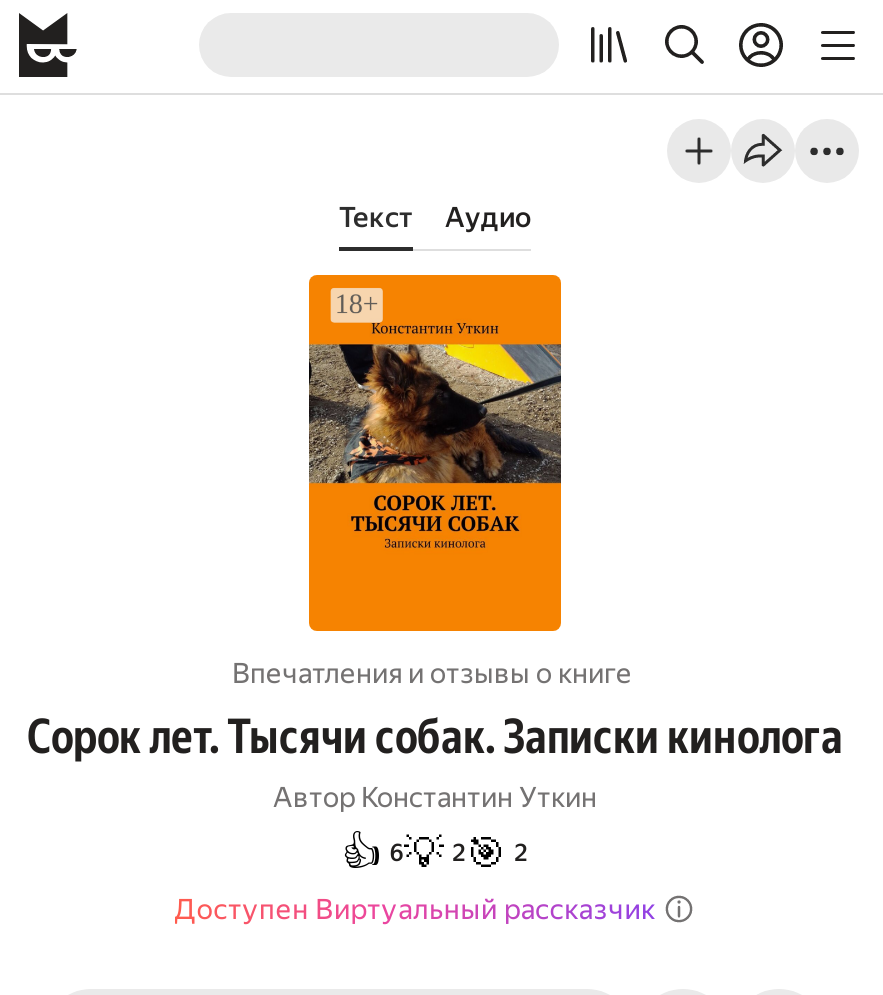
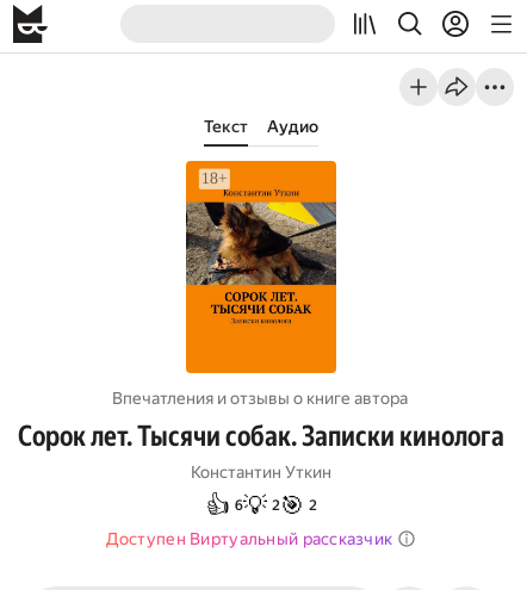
[232,657,632,689] Впечатления и отзывы о книге -> [111,389,407,408] Впечатления и отзывы о книге автора
[273,781,597,813] Автор Константин Уткин -> [191,462,331,482] Константин Уткин

